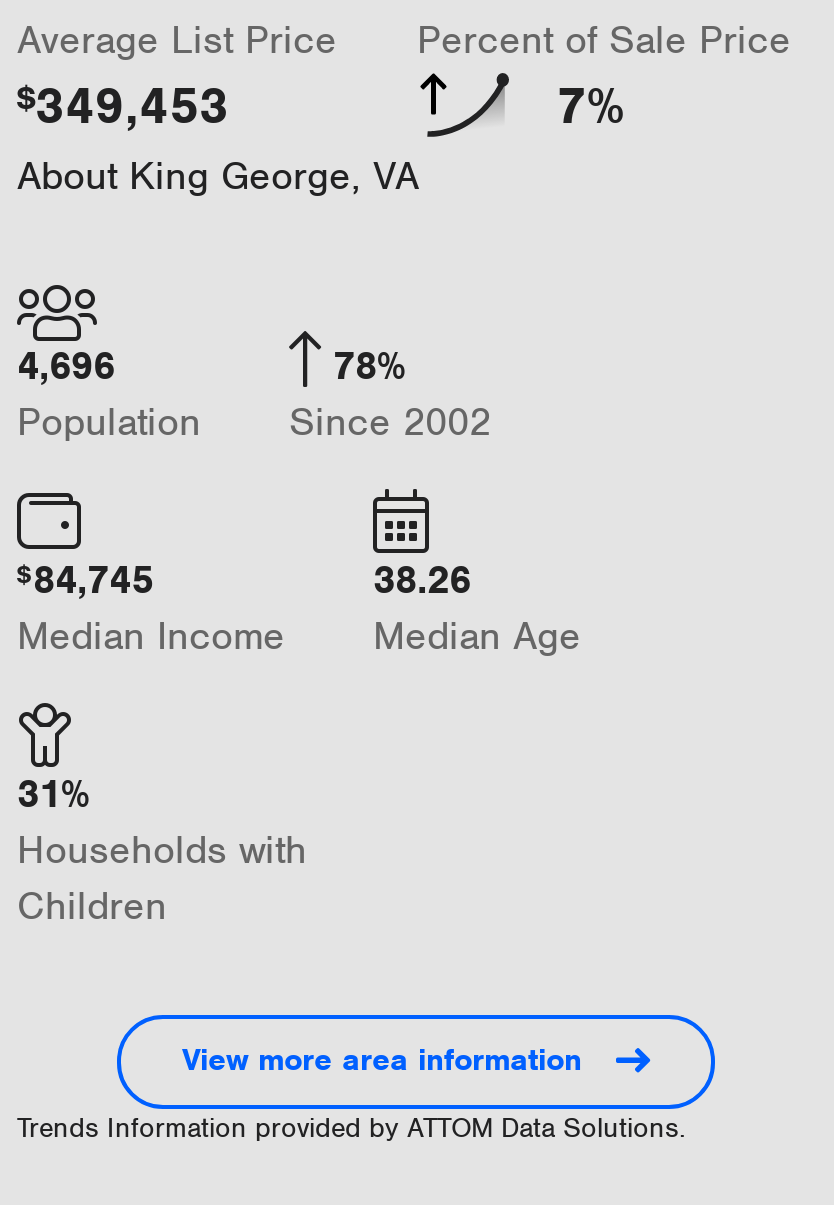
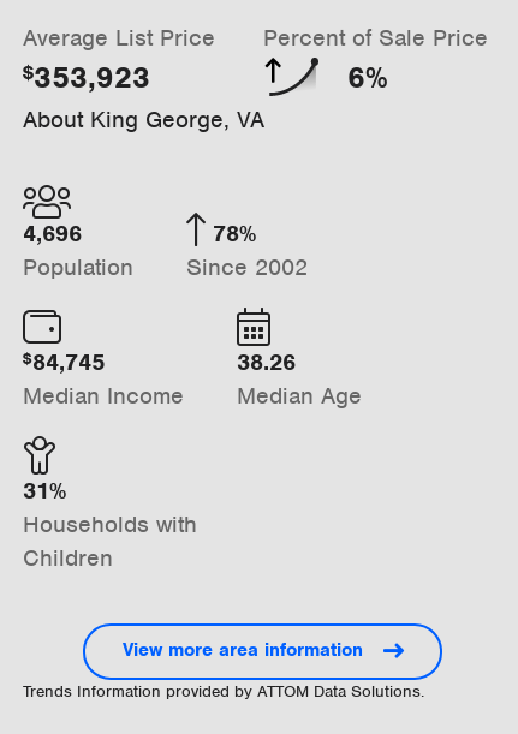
[17,73,229,137] $349,453 -> [23,58,150,96] $353,923
[557,73,625,137] 7% -> [347,58,388,96] 6%

